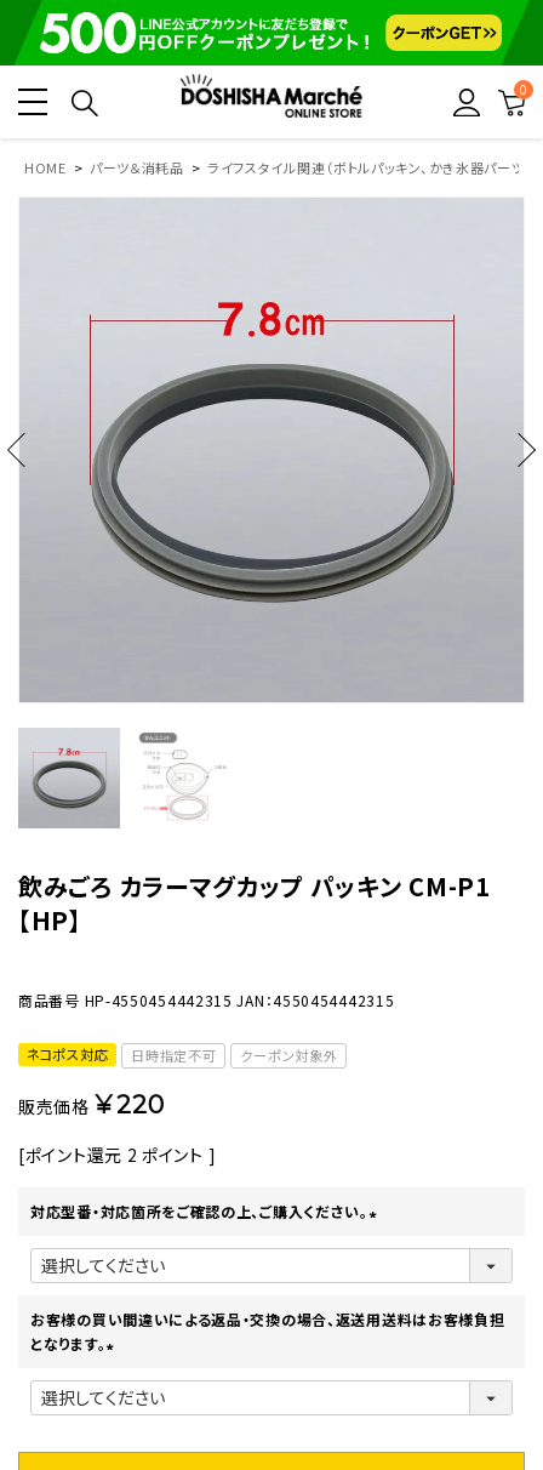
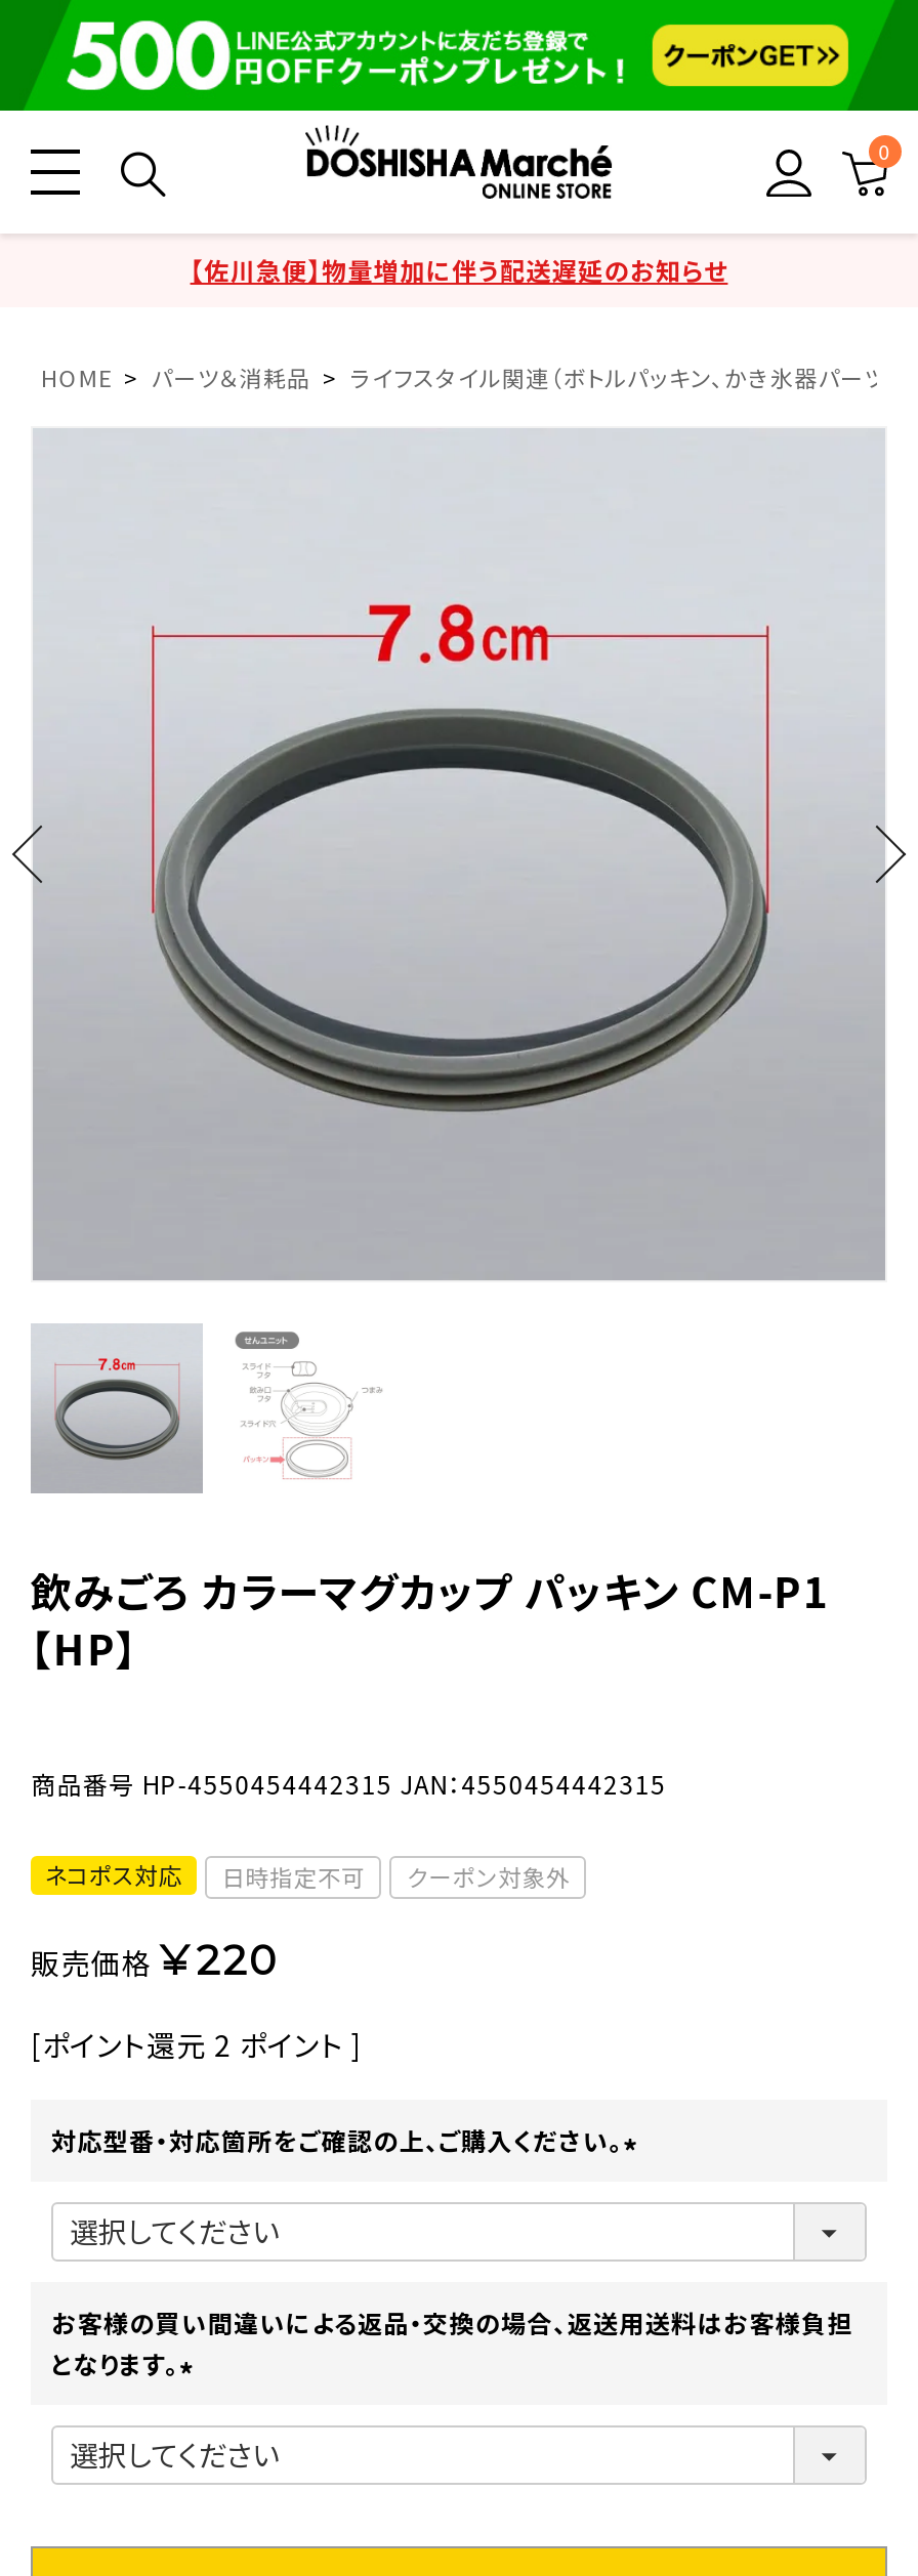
none -> [190,252,728,286] 【佐川急便】物量増加に伴う配送遅延のお知らせ

